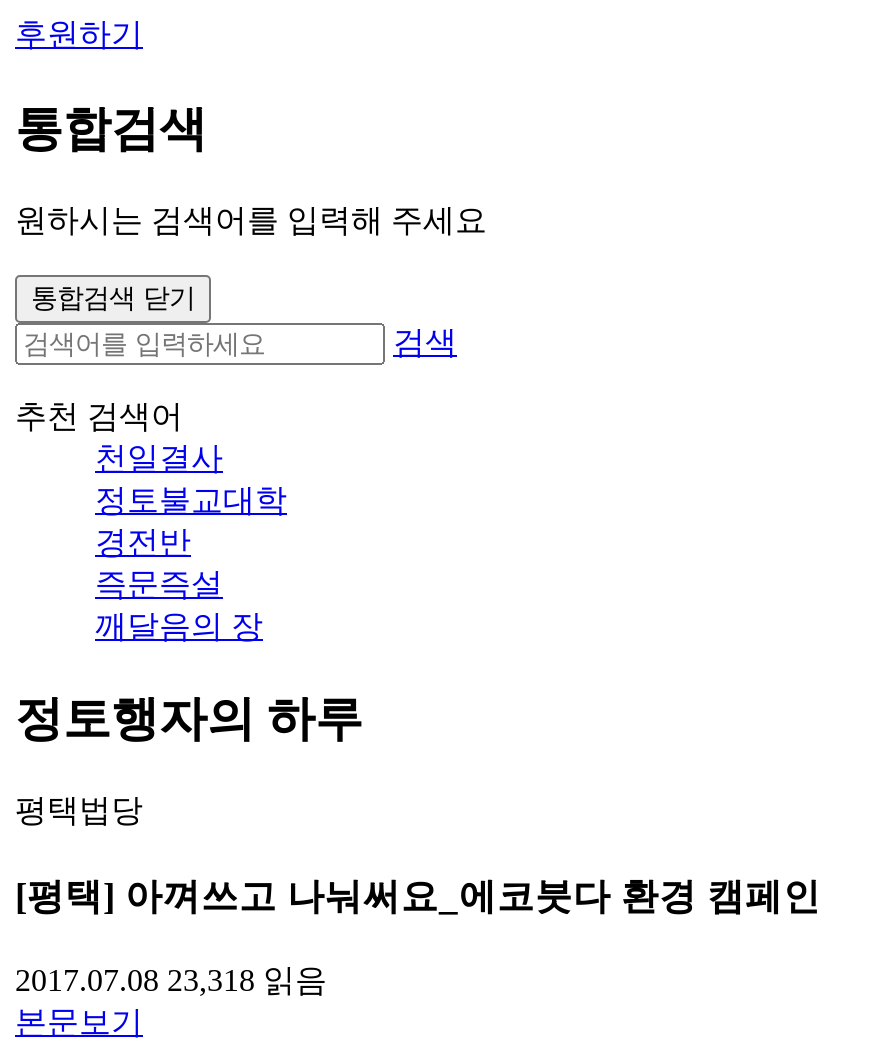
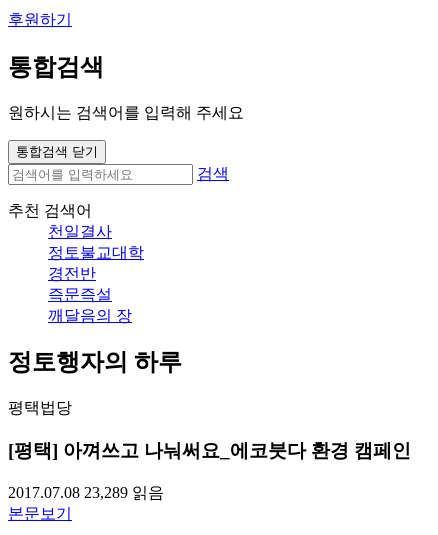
[15,963,327,997] 2017.07.08 23,318 읽음 -> [8,484,164,501] 2017.07.08 23,289 읽음

